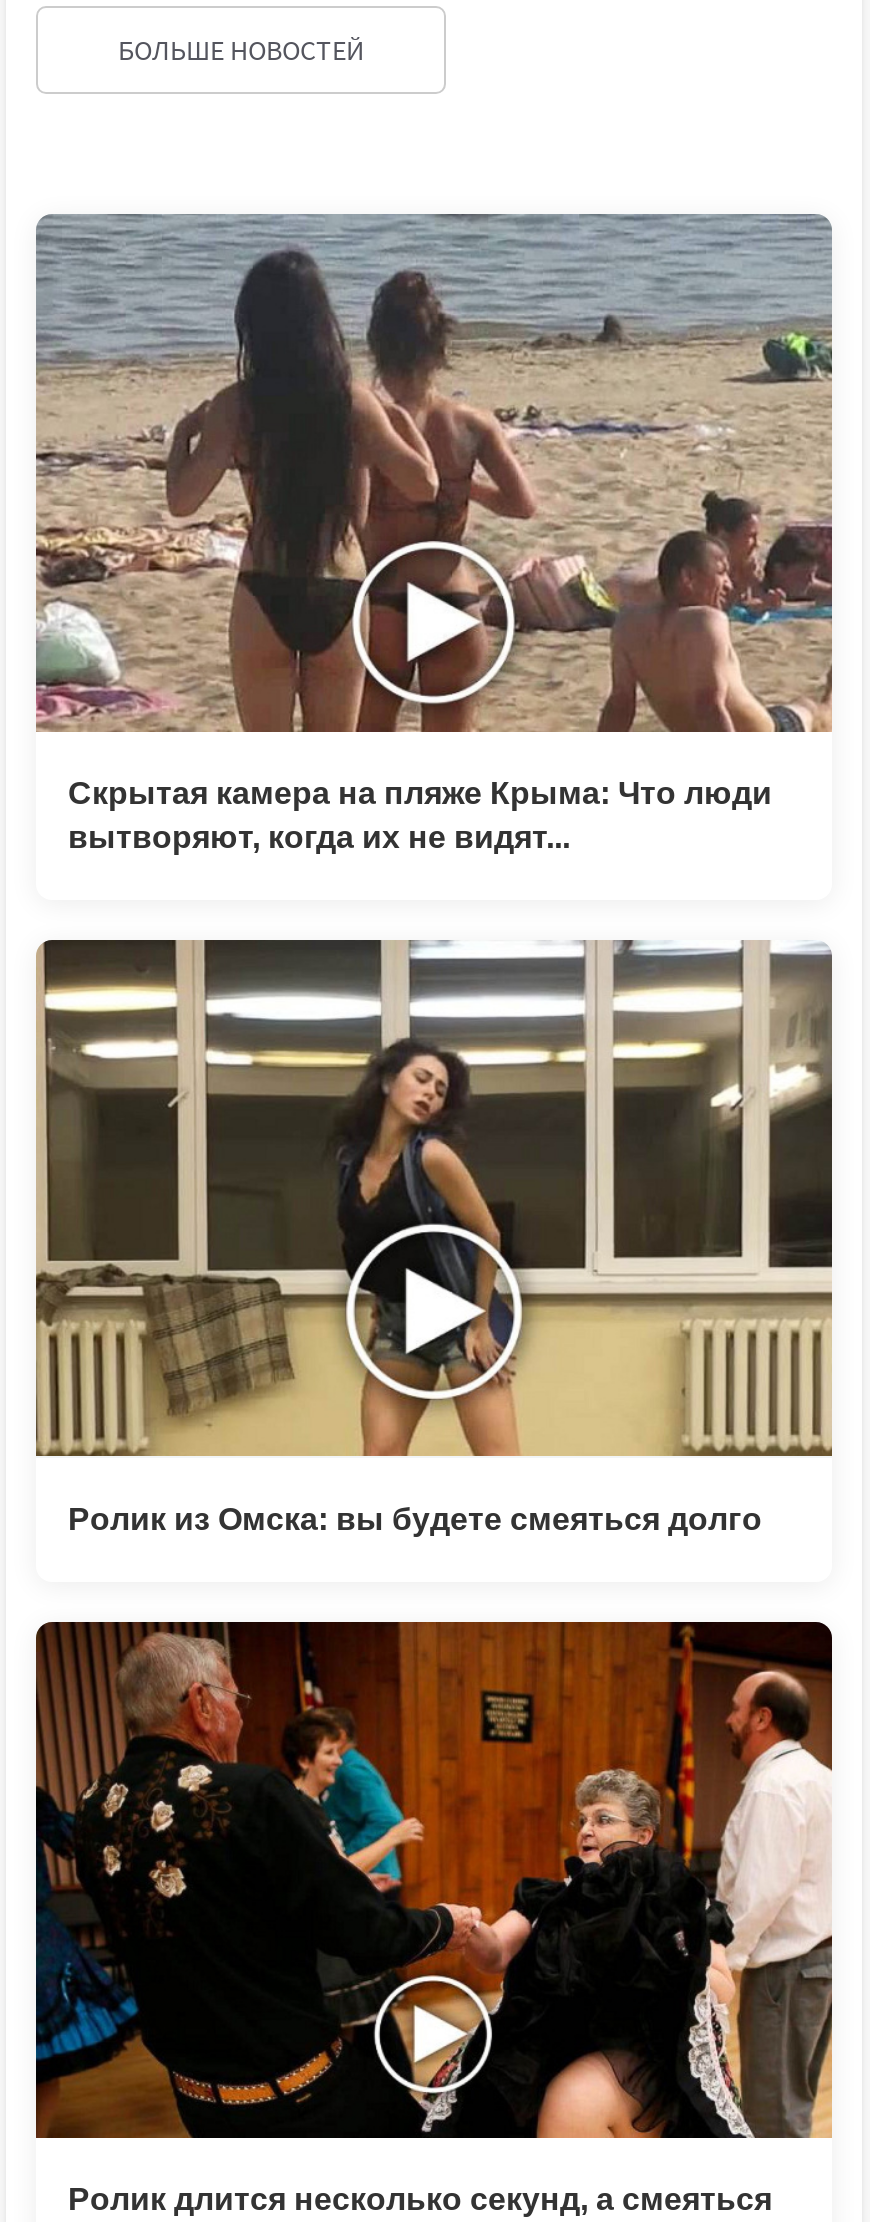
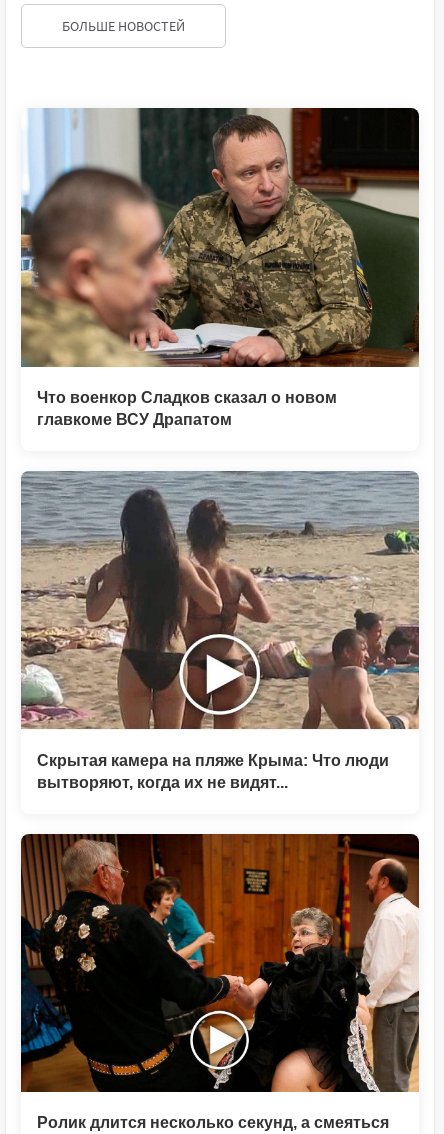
none -> [21,107,420,428] [image] | Что военкор Сладков сказал о новом | главкоме ВСУ Драпатом
moved [32,212,836,854] -> [19,470,421,791]: [image] | Скрытая камера на пляже Крыма: Что люди | вытворяют, когда их не видят...
[36,940,832,1535] [image] | Ролик из Омска: вы будете смеяться долго -> none

